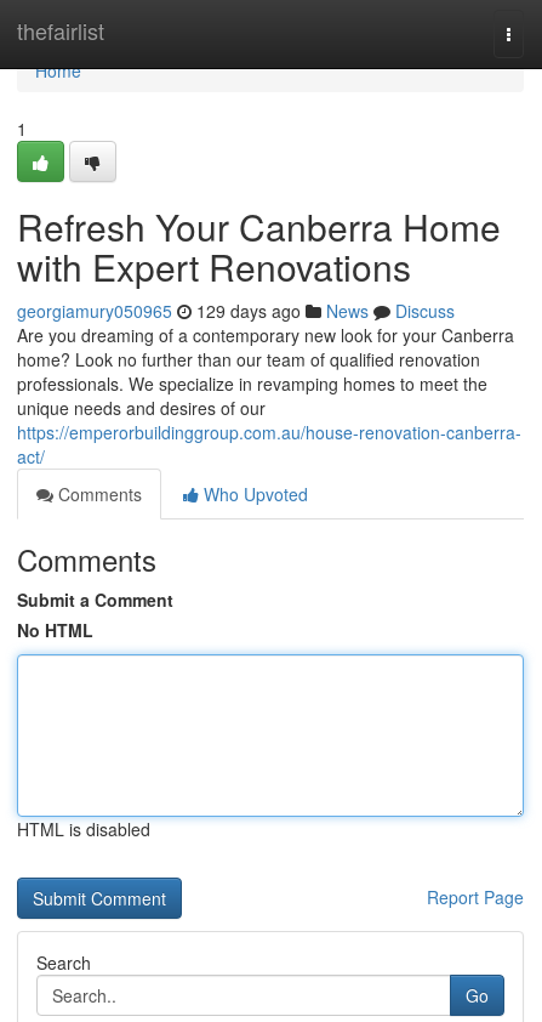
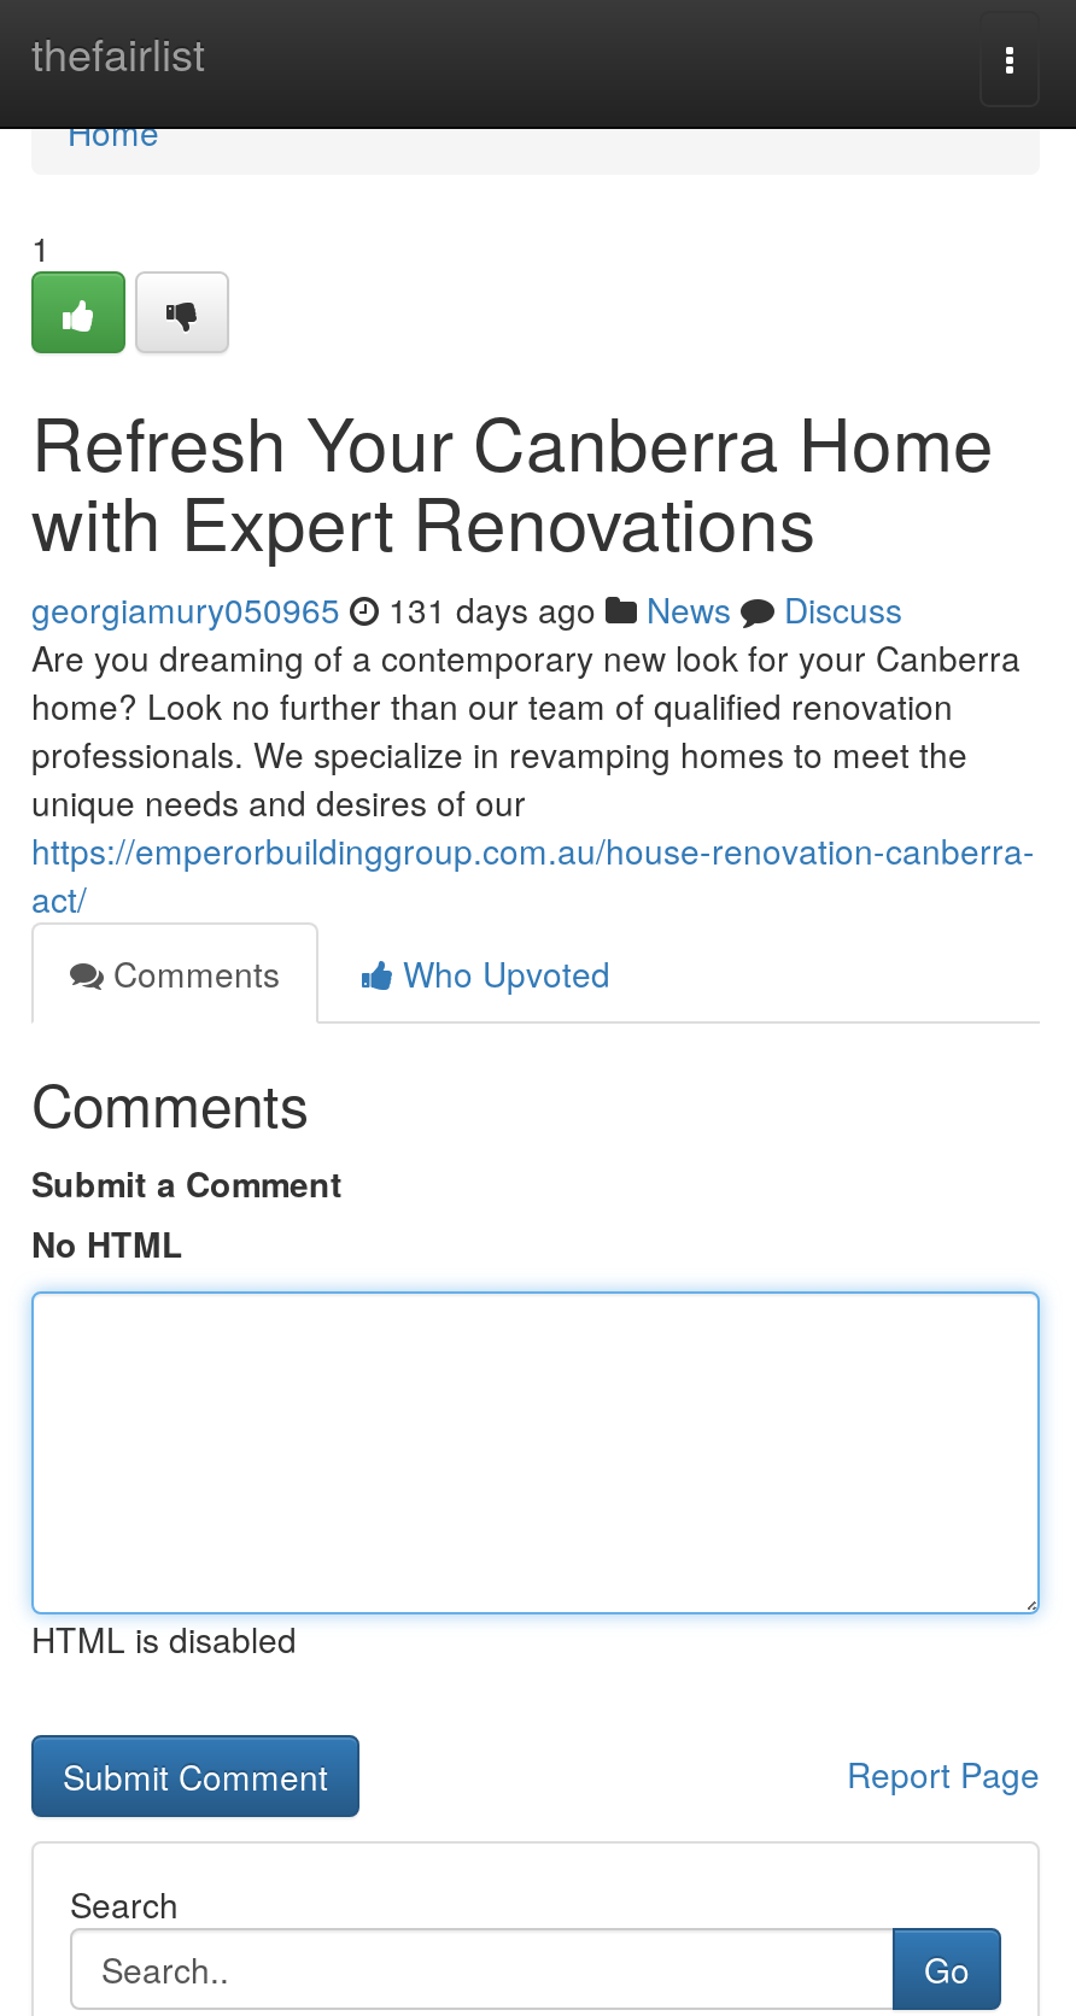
[17,299,455,323] georgiamury050965 129 days ago News Discuss -> [31,585,902,633] georgiamury050965 131 days ago News Discuss

